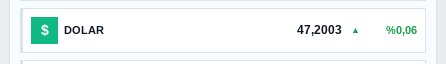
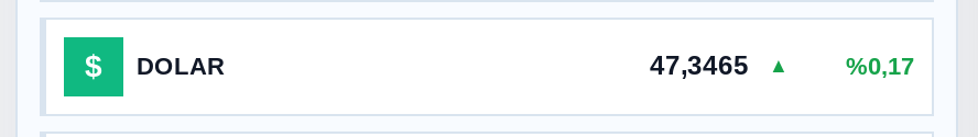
[297,23,342,37] 47,2003 -> [650,51,749,82] 47,3465
[386,24,417,36] %0,06 -> [846,52,914,78] %0,17

